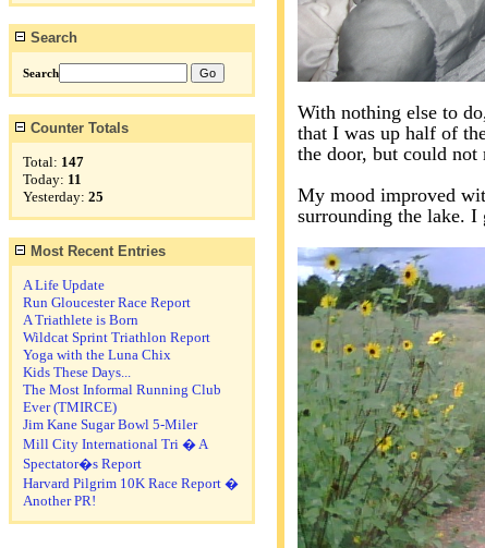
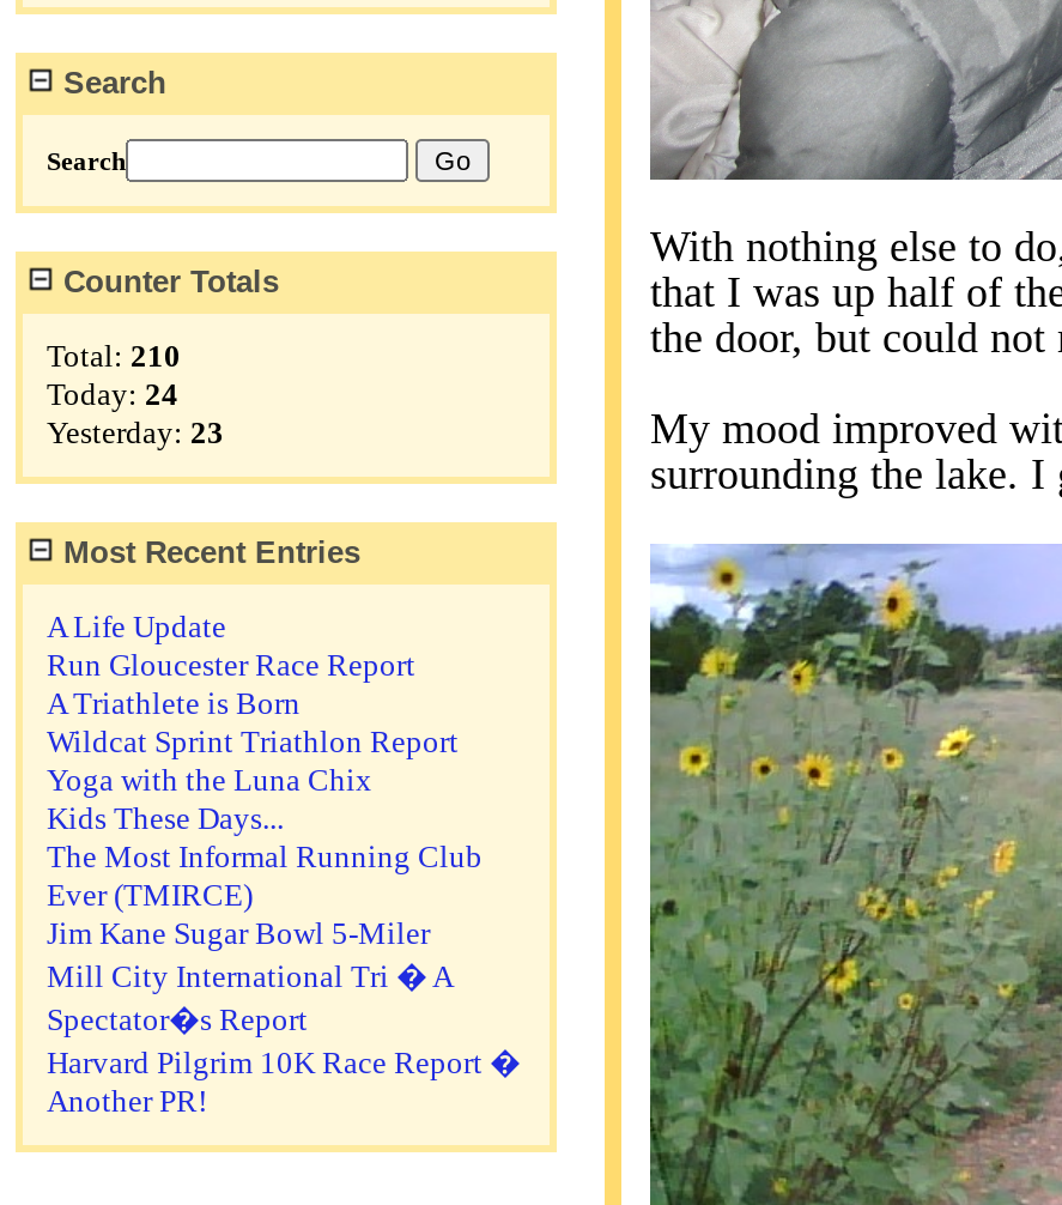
[23,154,84,170] Total: 147 -> [47,338,181,374] Total: 210
[23,171,82,187] Today: 11 -> [47,376,178,412] Today: 24
[23,188,104,205] Yesterday: 25 -> [47,414,224,450] Yesterday: 23

